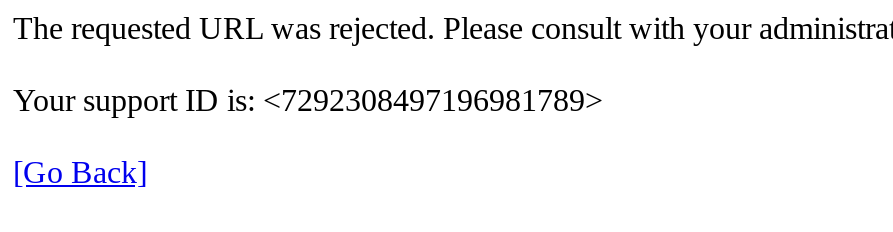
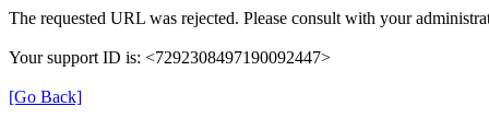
[13,83,603,117] Your support ID is: <7292308497196981789> -> [9,48,331,67] Your support ID is: <7292308497190092447>

